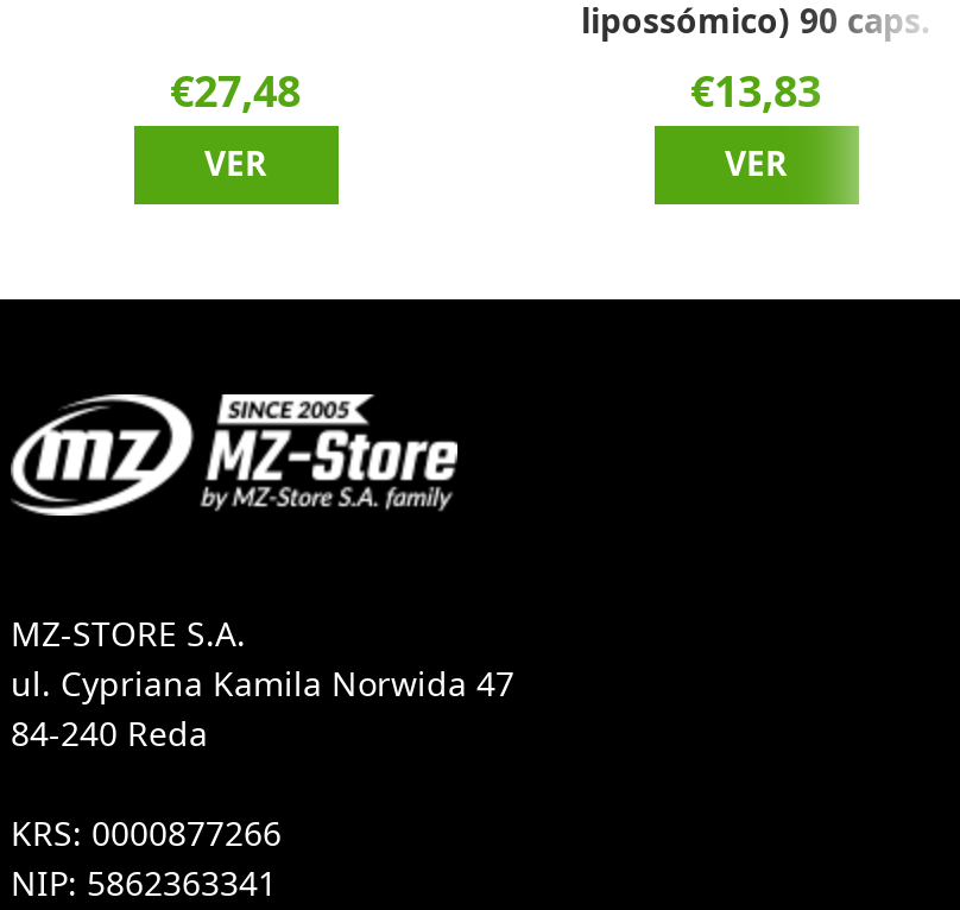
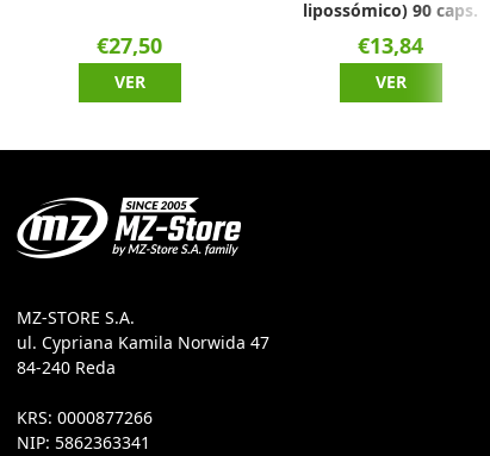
[170,68,301,111] €27,48 -> [97,34,162,56] €27,50
[690,68,821,111] €13,83 -> [358,34,423,56] €13,84

